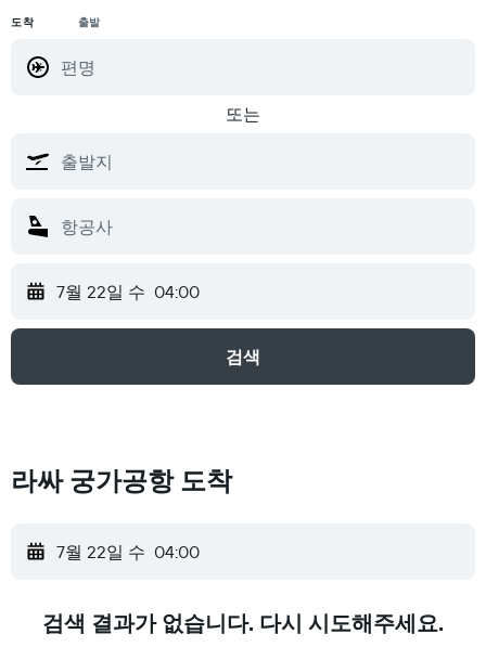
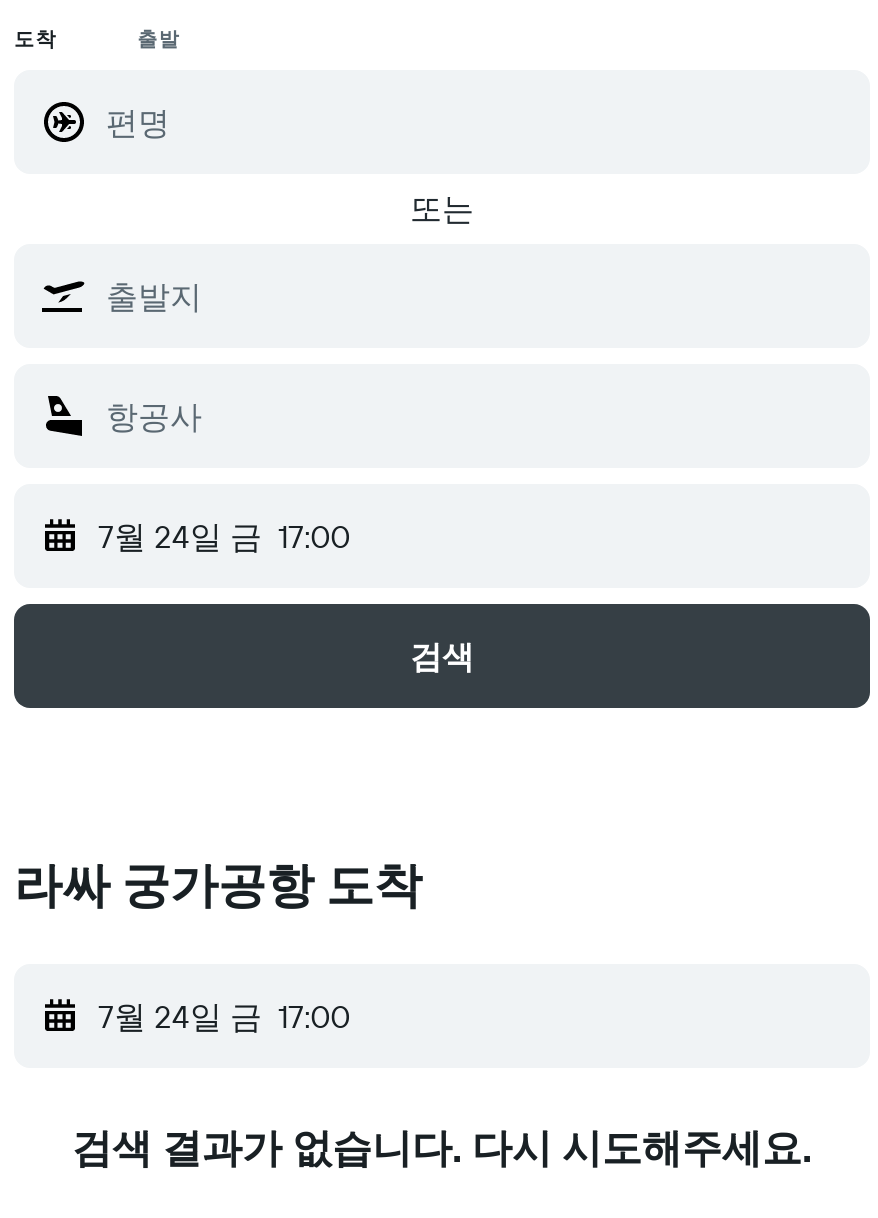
[56,281,200,302] 7월 22일 수 04:00 -> [98,516,350,556] 7월 24일 금 17:00
[56,541,200,562] 7월 22일 수 04:00 -> [98,996,350,1036] 7월 24일 금 17:00

